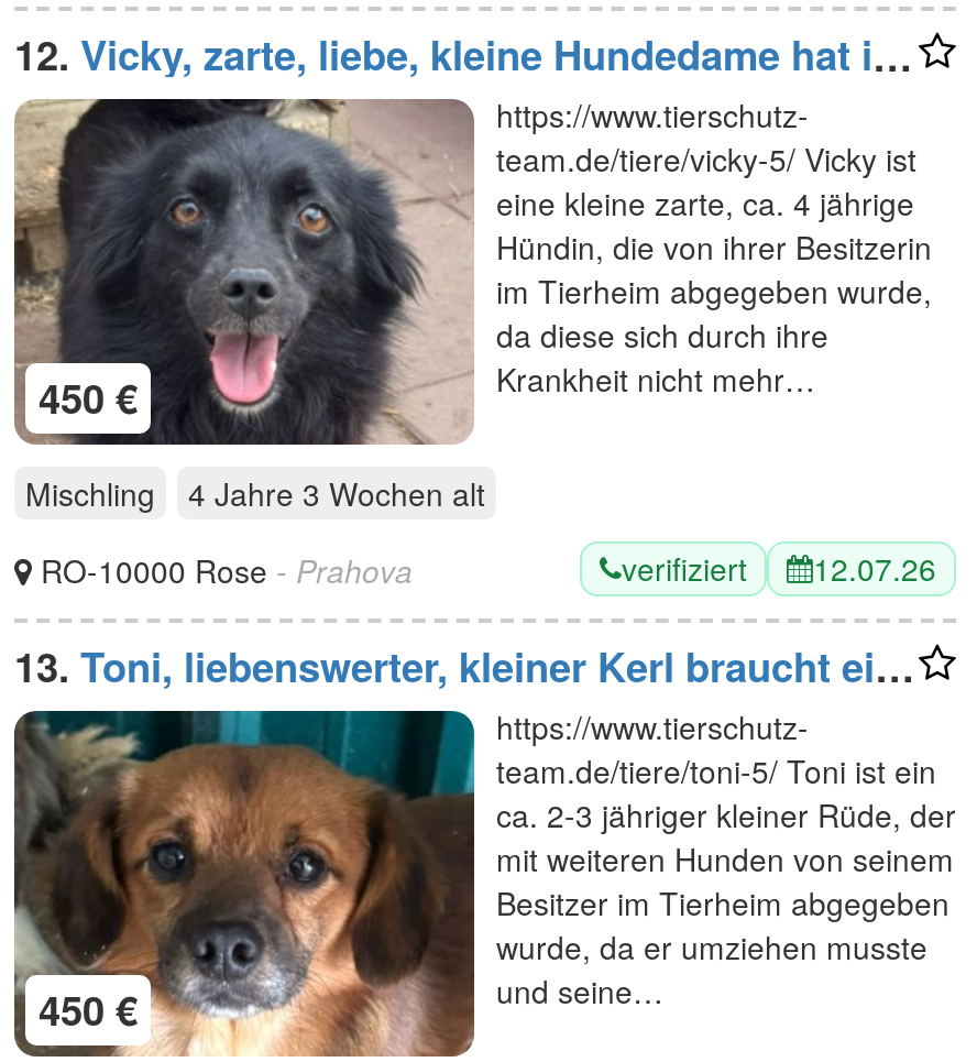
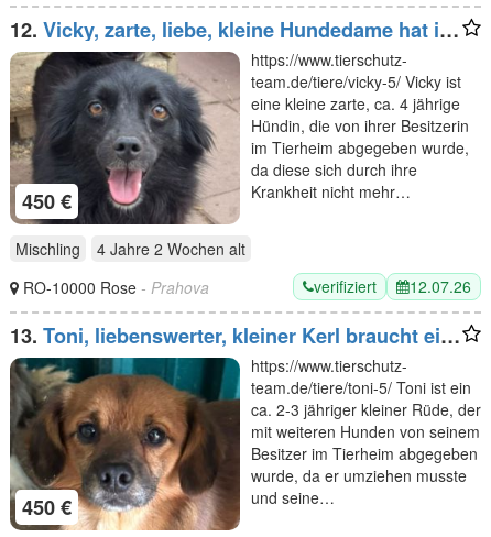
[188,471,485,515] 4 Jahre 3 Wochen alt -> [97,238,245,260] 4 Jahre 2 Wochen alt

